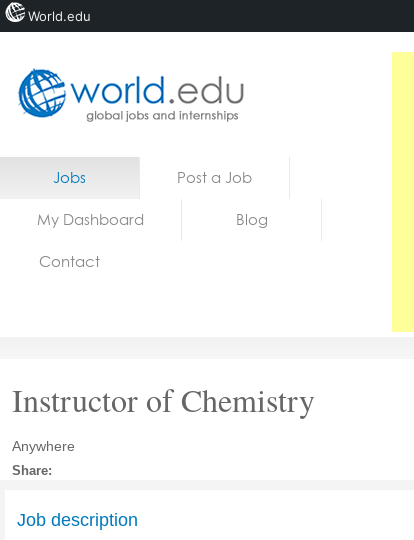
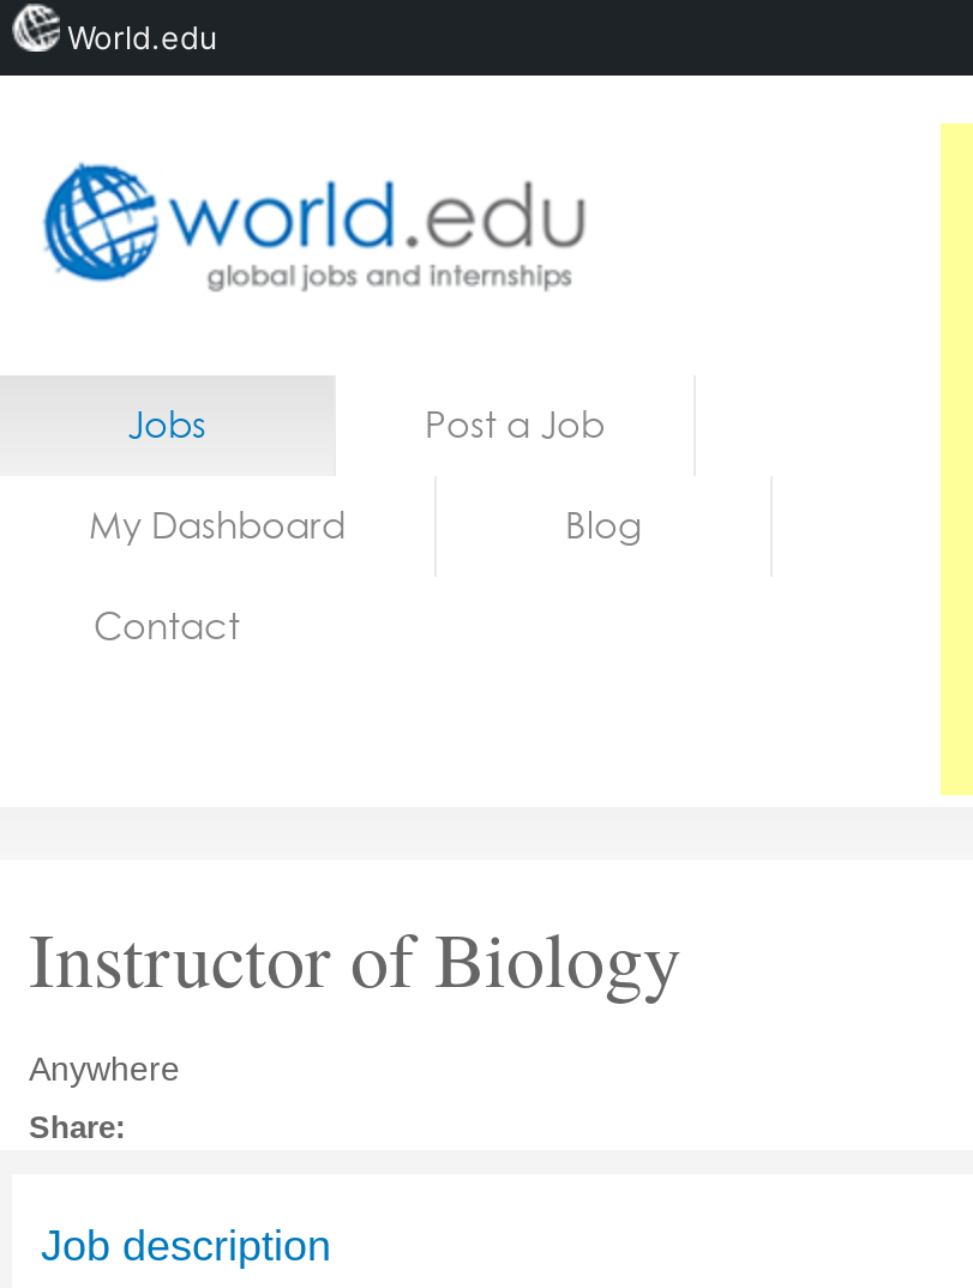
[12,378,315,421] Instructor of Chemistry -> [29,905,681,1009] Instructor of Biology

